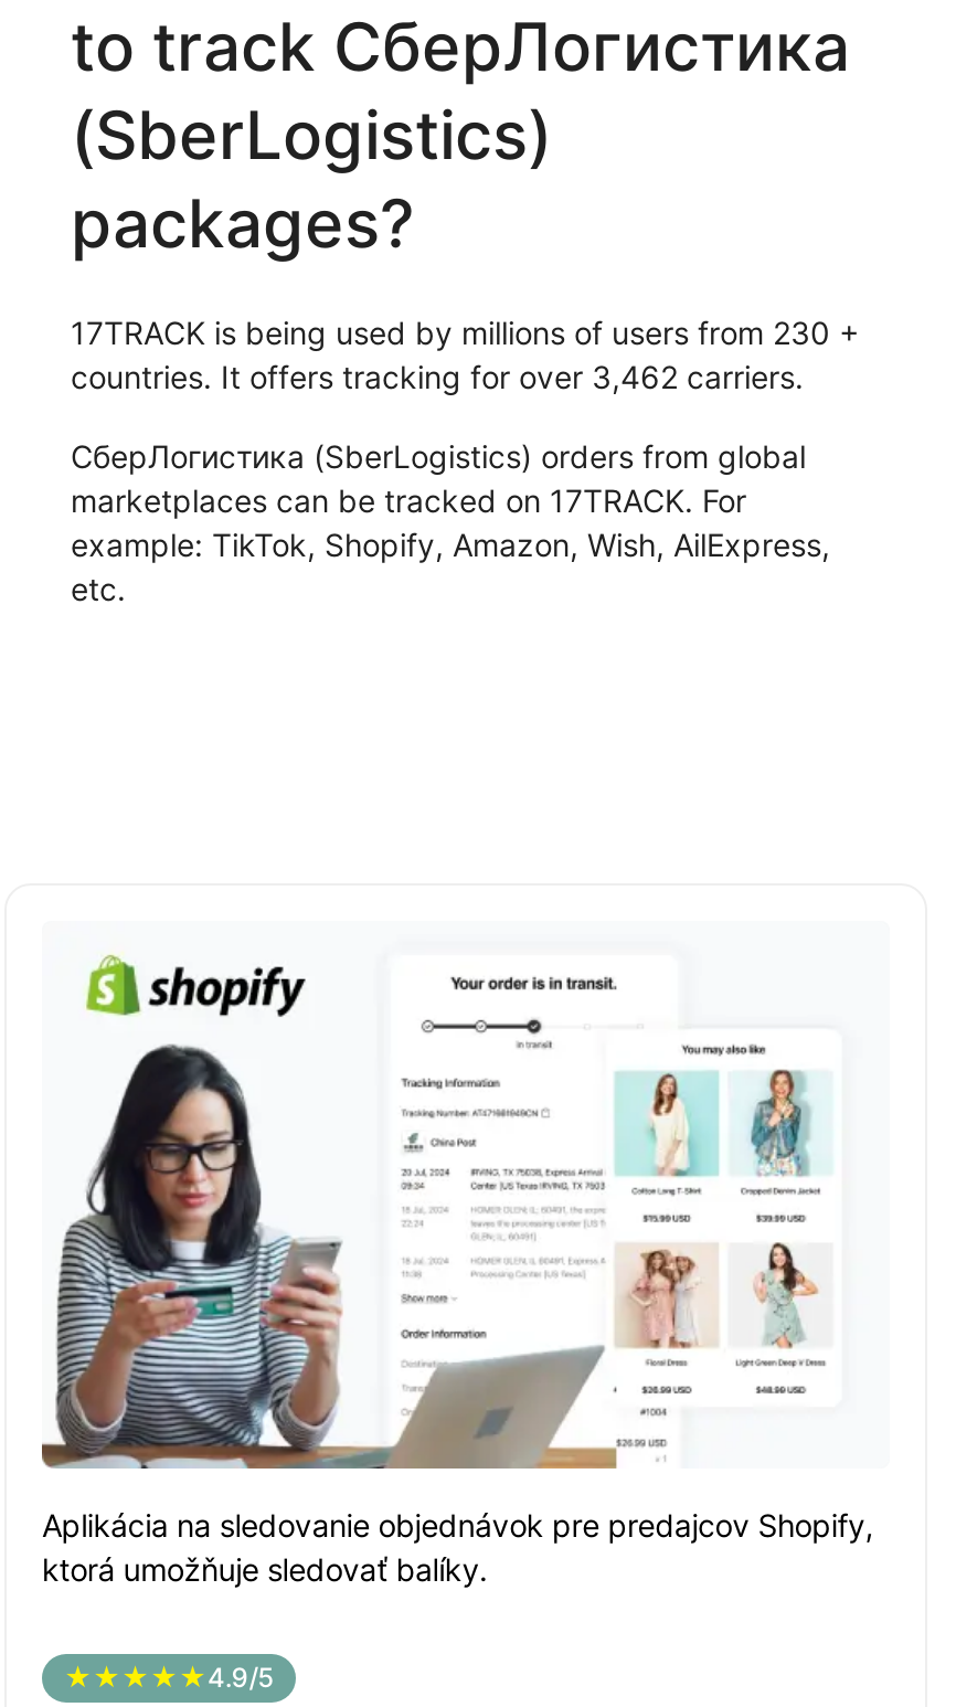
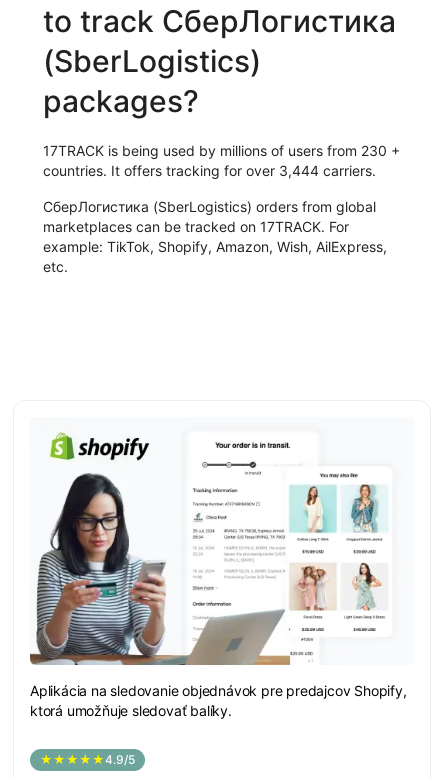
[71,359,804,396] countries. It offers tracking for over 3,462 carriers. -> [43,162,376,179] countries. It offers tracking for over 3,444 carriers.

